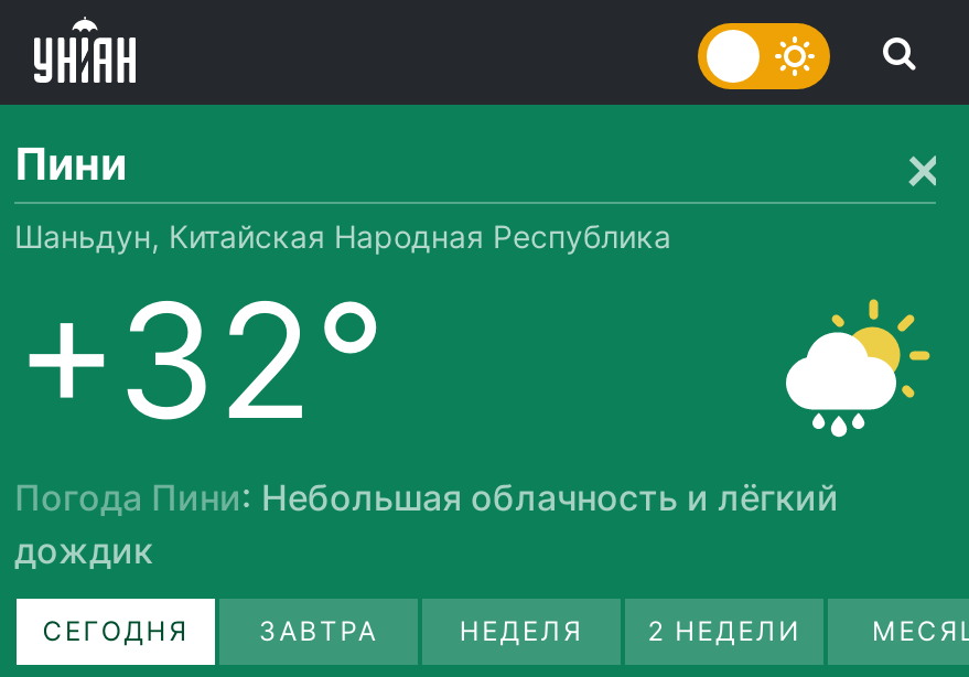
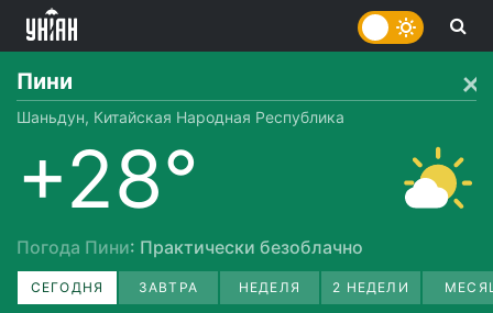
[14,264,932,572] [image] | +32° | Погода Пини: Небольшая облачность и лёгкий | дождик -> [17,131,473,258] [image] | +28° | Погода Пини: Практически безоблачно

